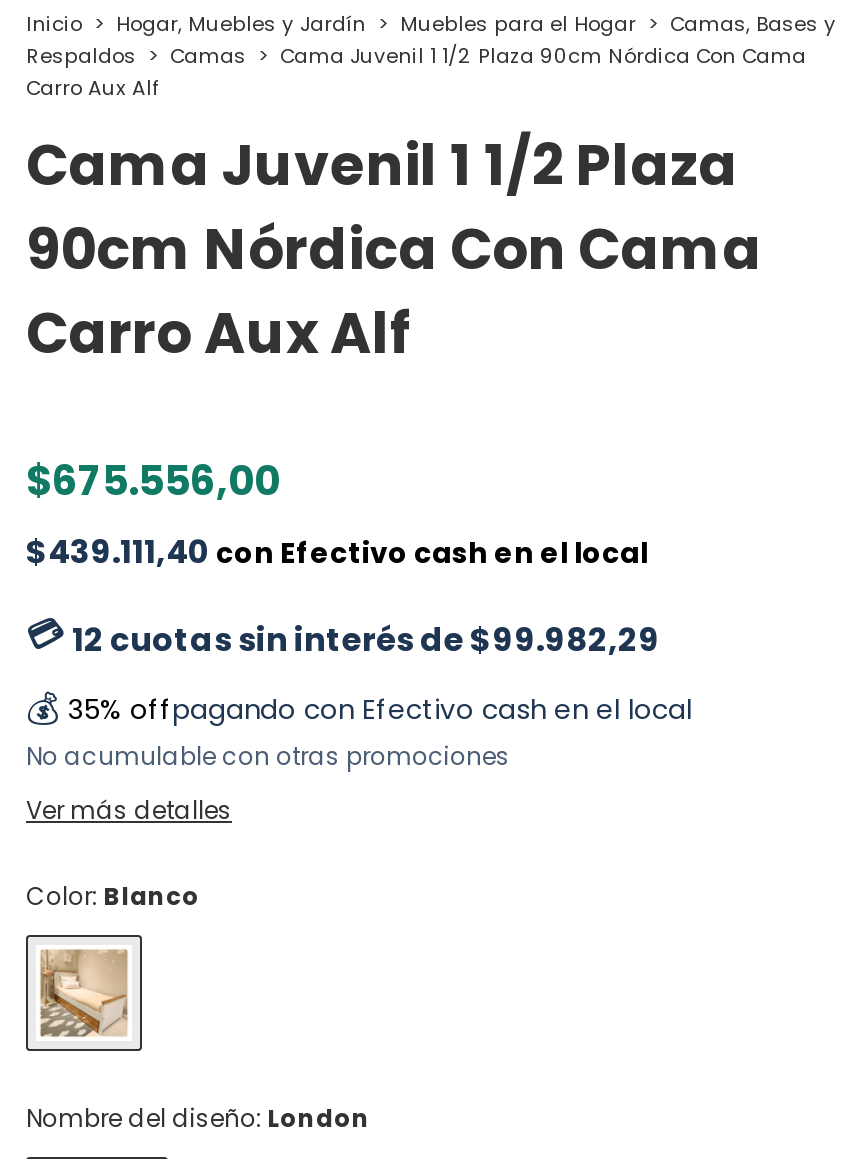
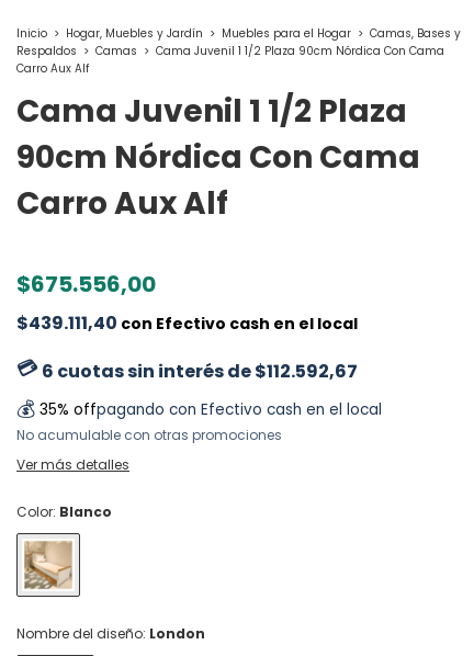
[72,616,660,662] 12 cuotas sin interés de $99.982,29 -> [42,358,358,384] 6 cuotas sin interés de $112.592,67

